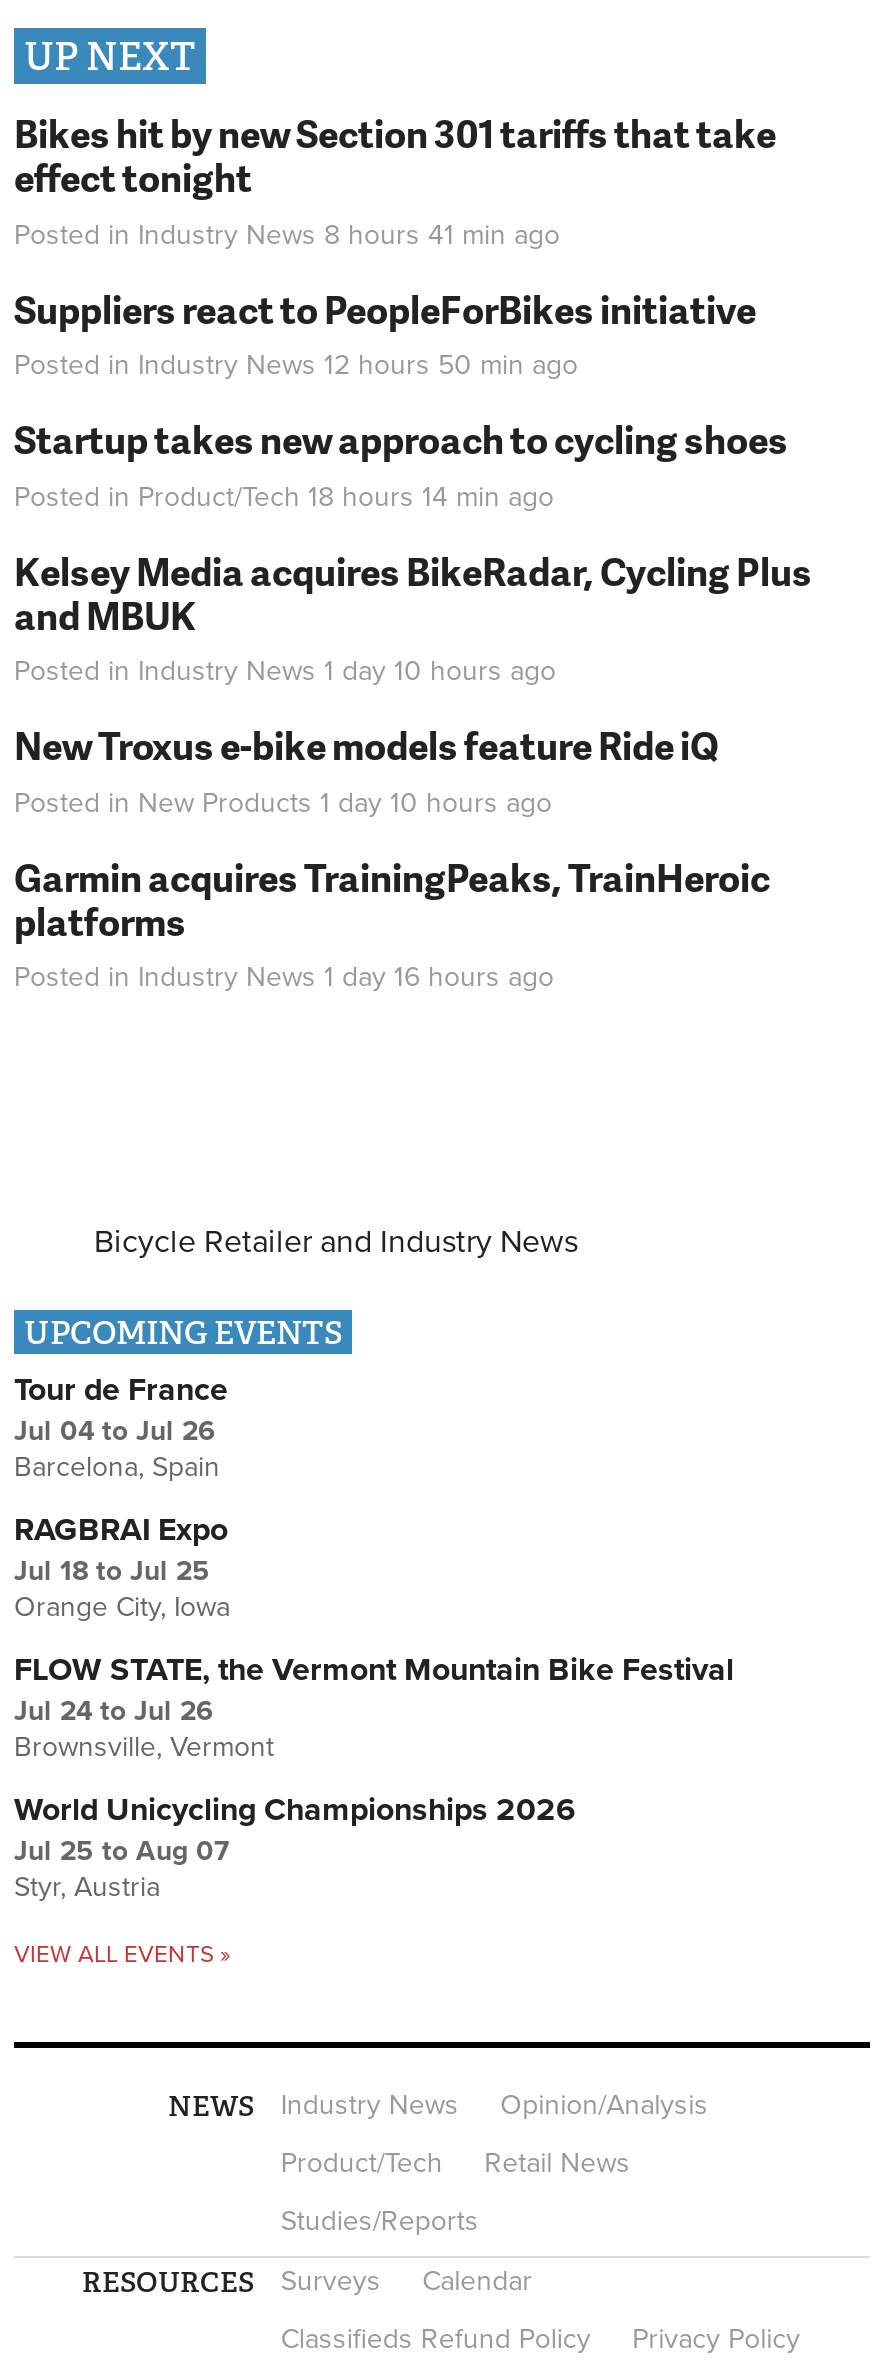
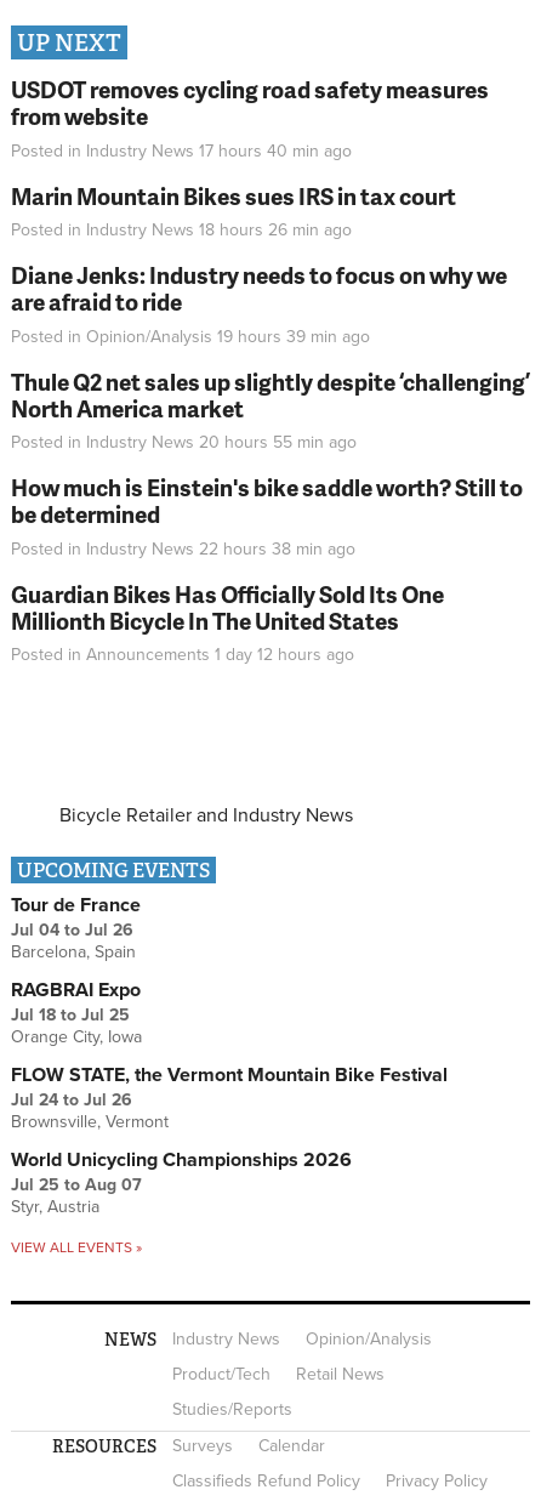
[14,106,776,251] Bikes hit by new Section 301 tariffs that take | effect tonight | Posted in Industry News 8 hours 41 min ago -> [11,73,489,161] USDOT removes cycling road safety measures | from website | Posted in Industry News 17 hours 40 min ago
[14,281,756,382] Suppliers react to PeopleForBikes initiative | Posted in Industry News 12 hours 50 min ago -> [11,179,456,240] Marin Mountain Bikes sues IRS in tax court | Posted in Industry News 18 hours 26 min ago
[14,412,788,513] Startup takes new approach to cycling shoes | Posted in Product/Tech 18 hours 14 min ago -> [11,258,507,346] Diane Jenks: Industry needs to focus on why we | are afraid to ride | Posted in Opinion/Analysis 19 hours 39 min ago
[14,543,812,688] Kelsey Media acquires BikeRadar, Cycling Plus | and MBUK | Posted in Industry News 1 day 10 hours ago -> [11,365,530,453] Thule Q2 net sales up slightly despite ‘challenging’ | North America market | Posted in Industry News 20 hours 55 min ago
[14,718,718,819] New Troxus e-bike models feature Ride iQ | Posted in New Products 1 day 10 hours ago -> [11,471,523,559] How much is Einstein's bike saddle worth? Still to | be determined | Posted in Industry News 22 hours 38 min ago
[14,849,770,994] Garmin acquires TrainingPeaks, TrainHeroic | platforms | Posted in Industry News 1 day 16 hours ago -> [11,577,444,665] Guardian Bikes Has Officially Sold Its One | Millionth Bicycle In The United States | Posted in Announcements 1 day 12 hours ago

